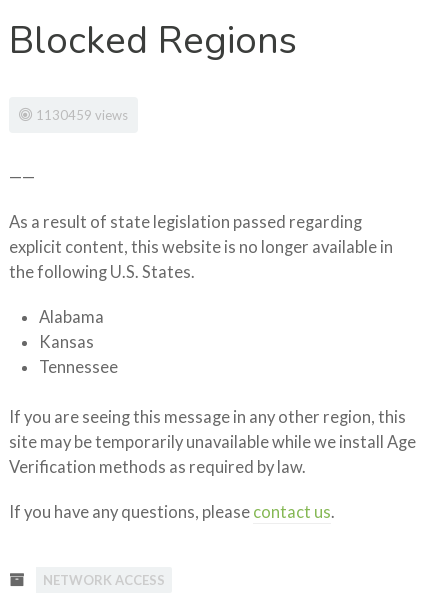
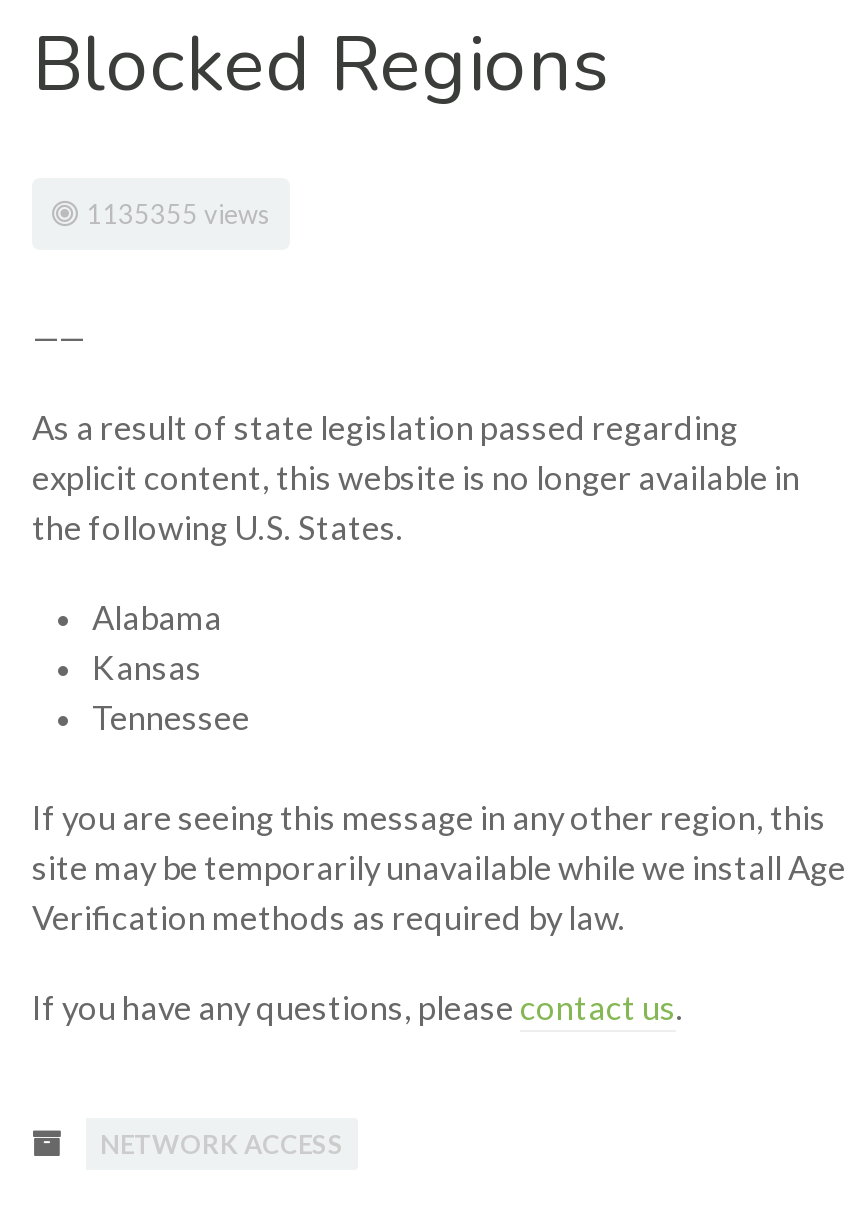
[36,107,128,123] 1130459 views -> [86,198,270,230] 1135355 views

